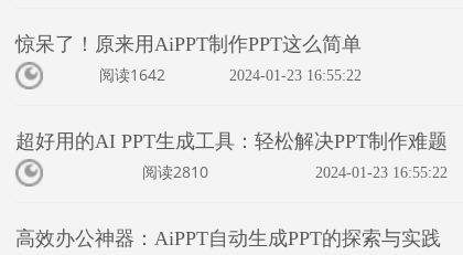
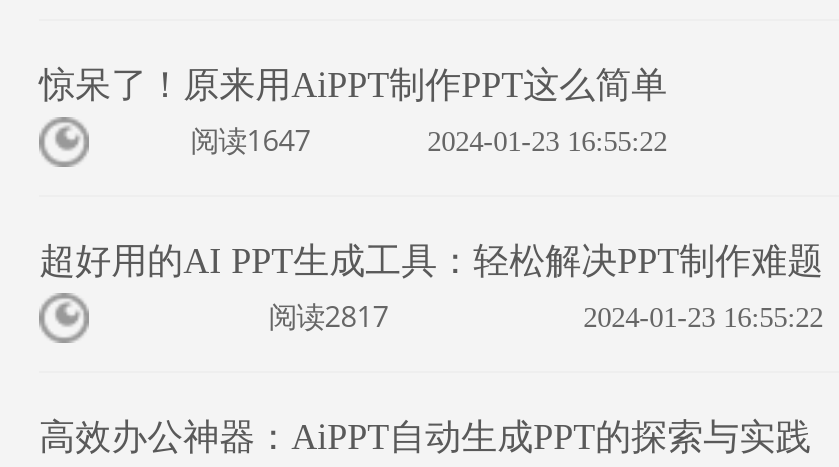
[99,64,165,85] 阅读1642 -> [191,121,311,159] 阅读1647
[142,161,208,182] 阅读2810 -> [269,297,389,335] 阅读2817

